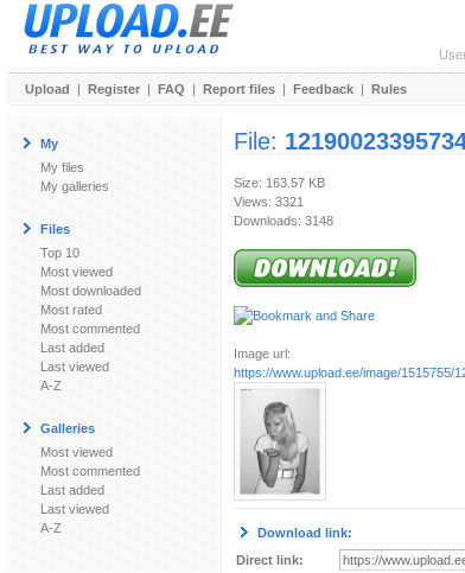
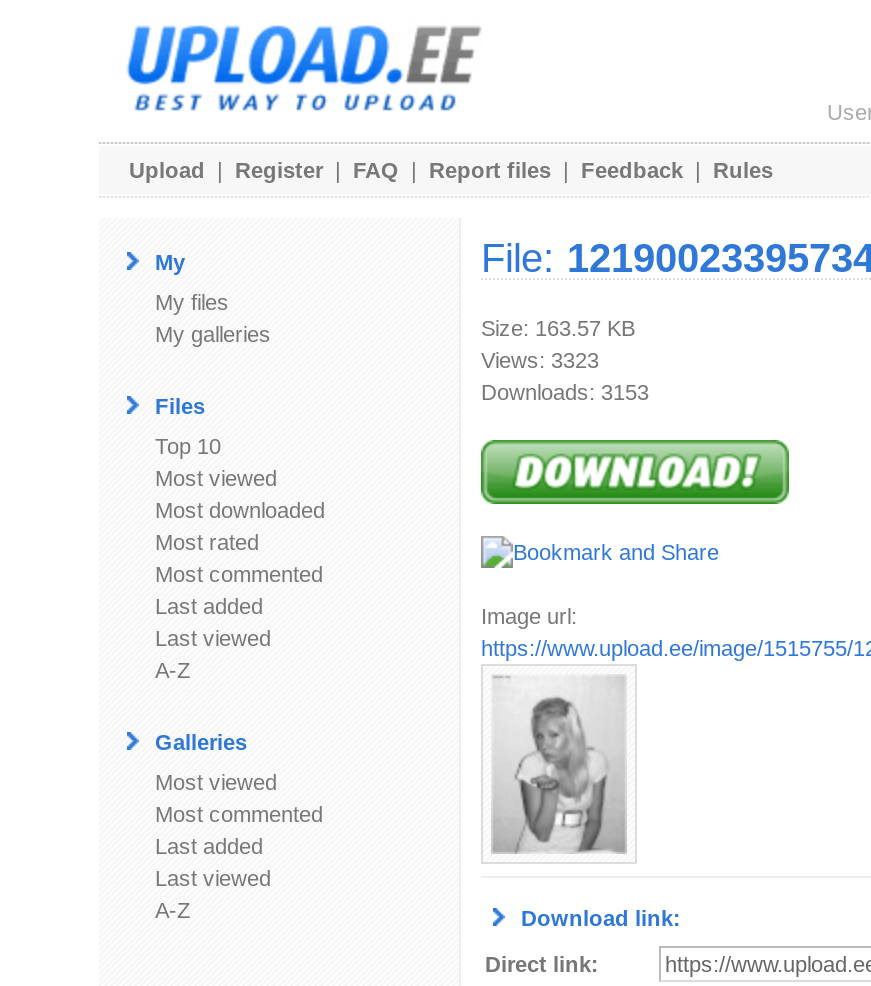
[234,195,304,209] Views: 3321 -> [481,348,599,372] Views: 3323
[234,214,333,228] Downloads: 3148 -> [481,380,649,404] Downloads: 3153

